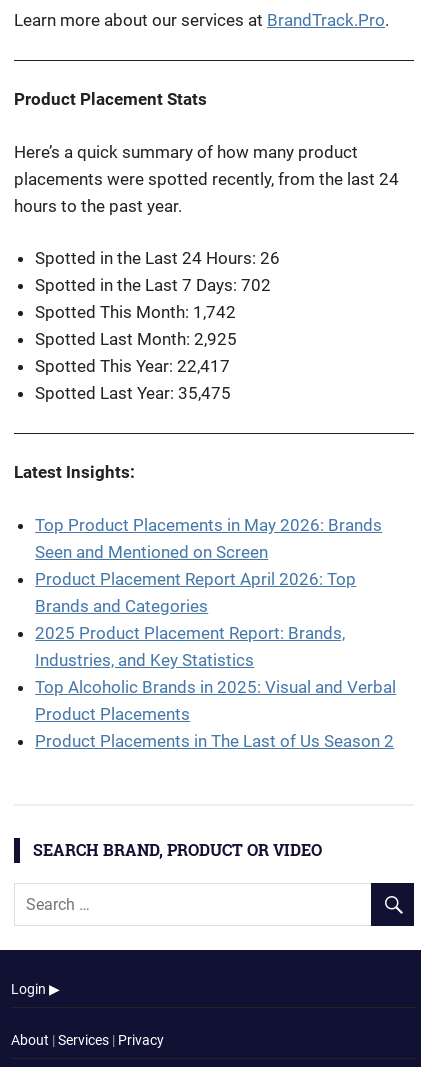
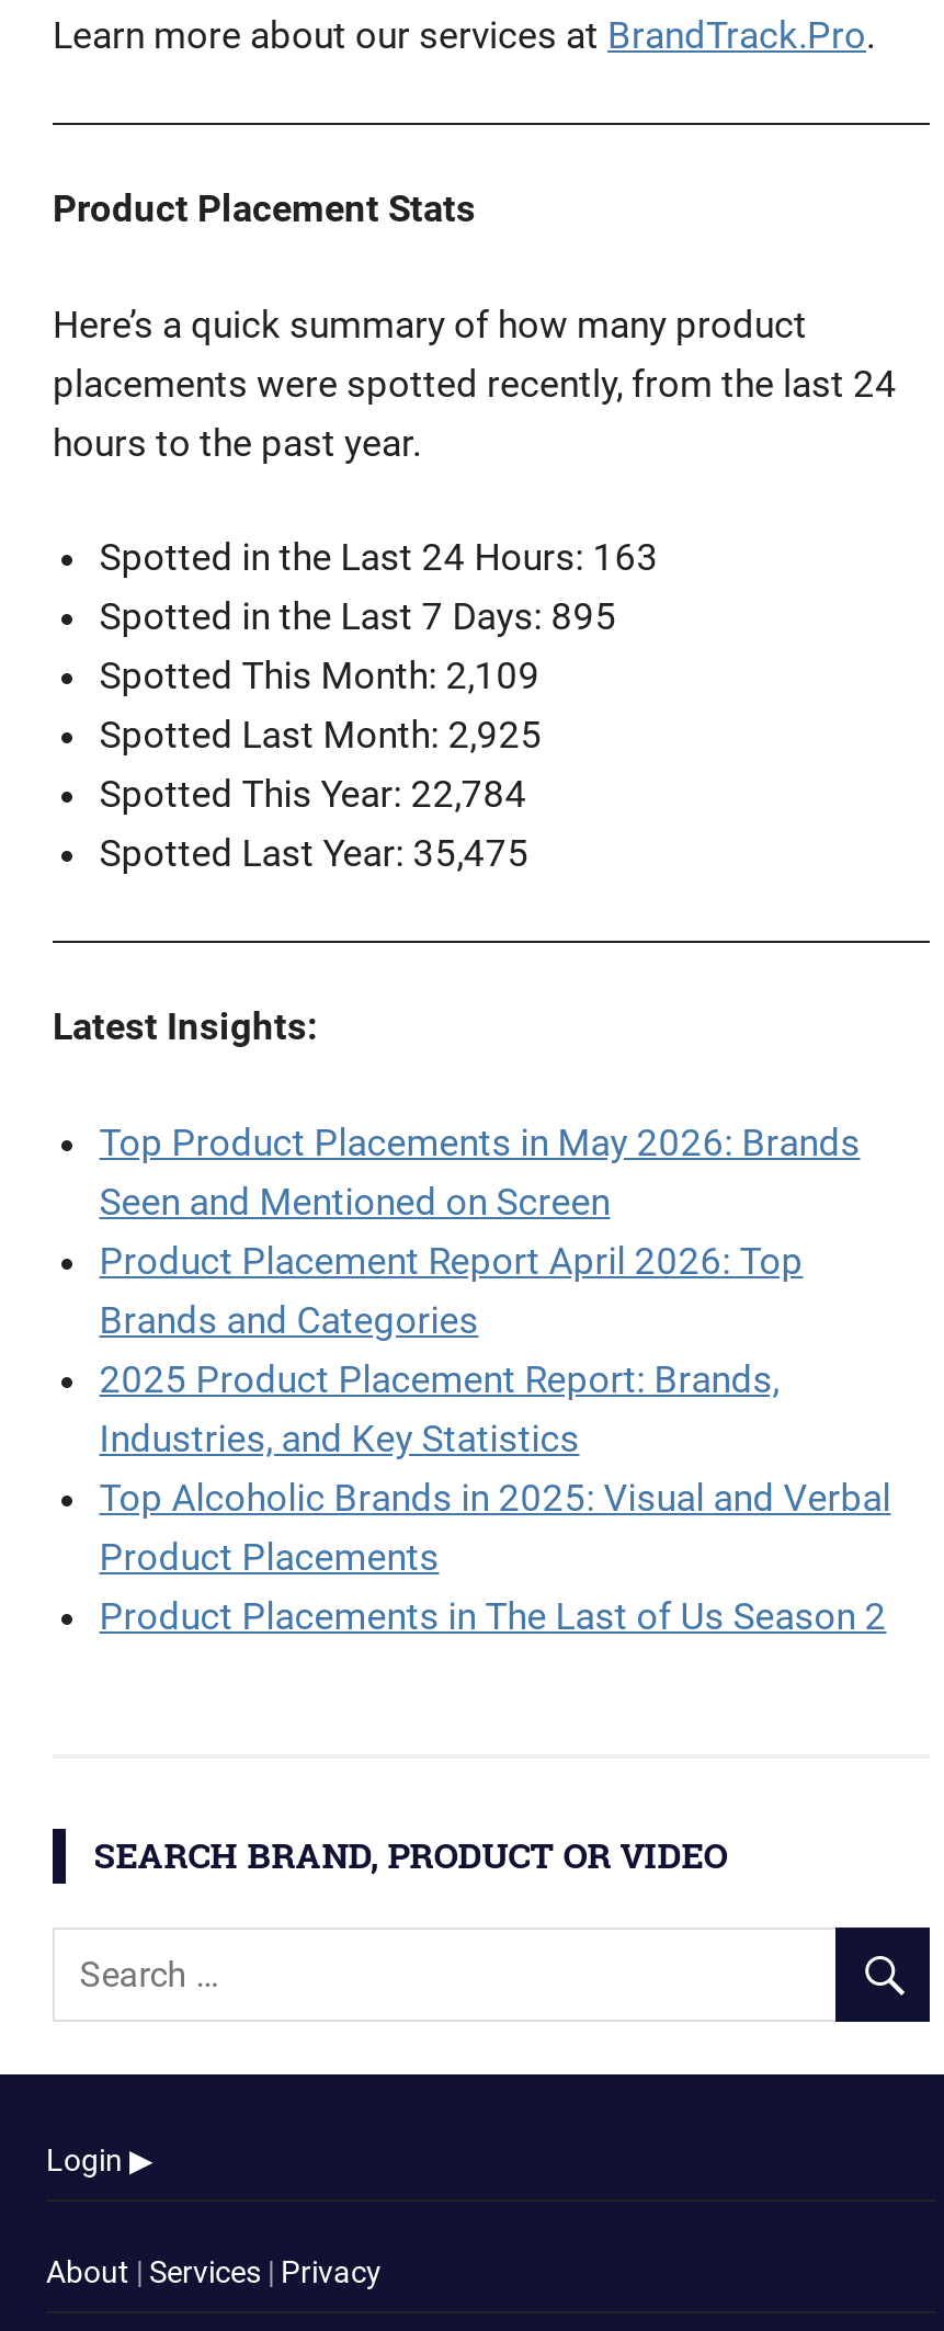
[35,248,280,268] Spotted in the Last 24 Hours: 26 -> [99,535,658,579] Spotted in the Last 24 Hours: 163
[35,275,271,295] Spotted in the Last 7 Days: 702 -> [99,594,617,638] Spotted in the Last 7 Days: 895
[35,302,236,322] Spotted This Month: 1,742 -> [99,654,540,698] Spotted This Month: 2,109
[35,356,230,376] Spotted This Year: 22,417 -> [99,772,527,816] Spotted This Year: 22,784

